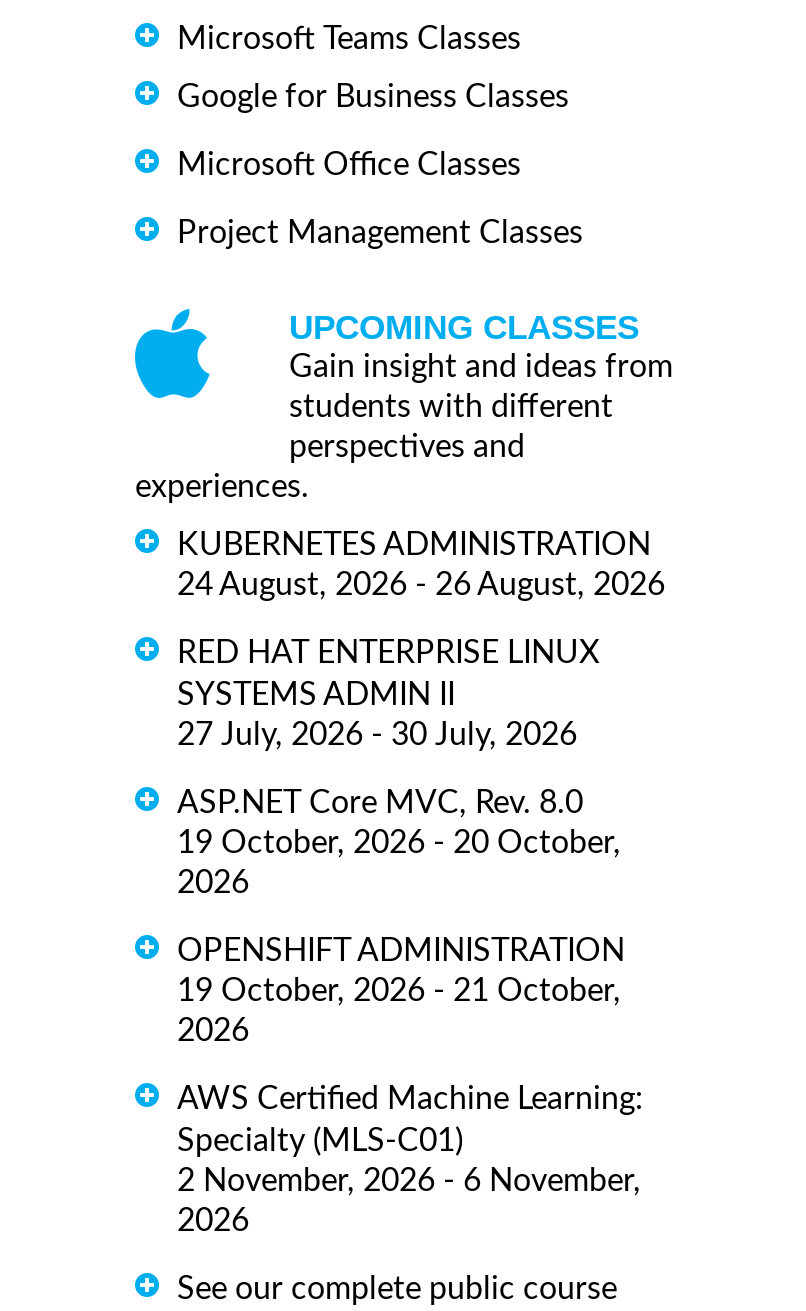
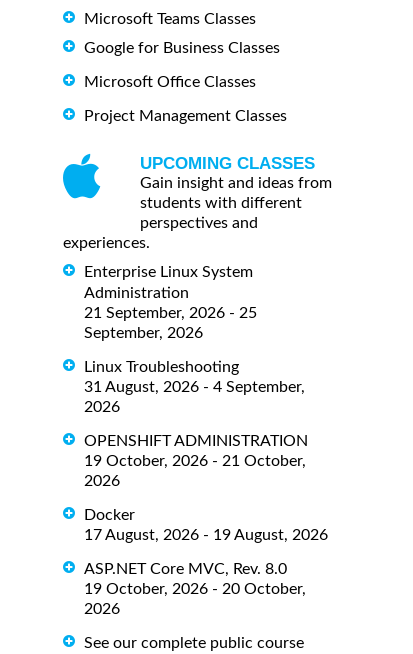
[177,529,665,751] KUBERNETES ADMINISTRATION | 24 August, 2026 - 26 August, 2026 | RED HAT ENTERPRISE LINUX | SYSTEMS ADMIN II | 27 July, 2026 - 30 July, 2026 -> [84,264,305,395] Enterprise Linux System | Administration | 21 September, 2026 - 25 | September, 2026 | Linux Troubleshooting | 31 August, 2026 - 4 September,
moved [177,787,621,859] -> [84,561,306,597]: ASP.NET Core MVC, Rev. 8.0 | 19 October, 2026 - 20 October,
moved [177,867,625,1046] -> [84,399,308,489]: 2026 | OPENSHIFT ADMINISTRATION | 19 October, 2026 - 21 October, | 2026
[177,1082,643,1196] AWS Certified Machine Learning: | Specialty (MLS-C01) | 2 November, 2026 - 6 November, -> [84,507,328,543] Docker | 17 August, 2026 - 19 August, 2026

